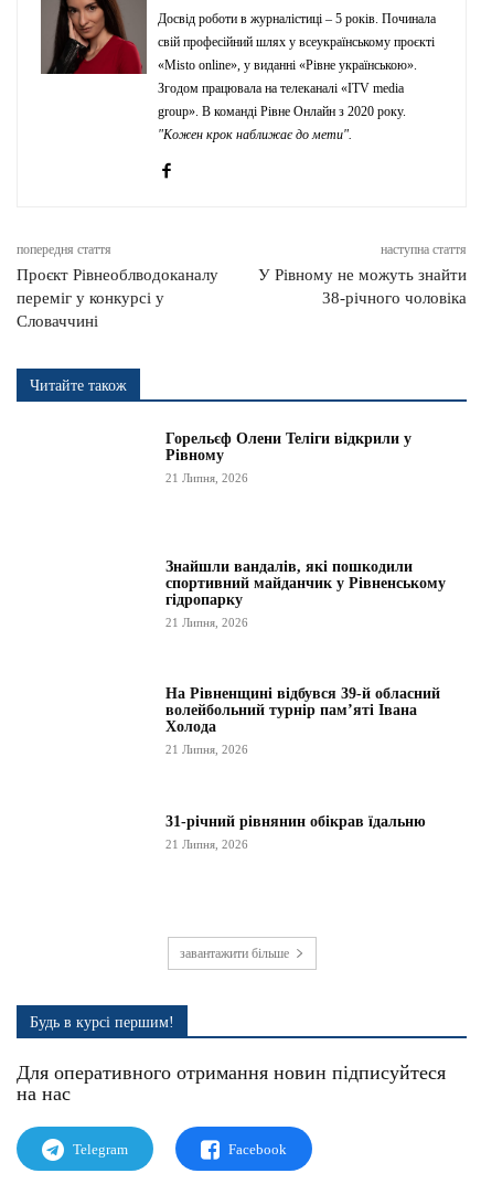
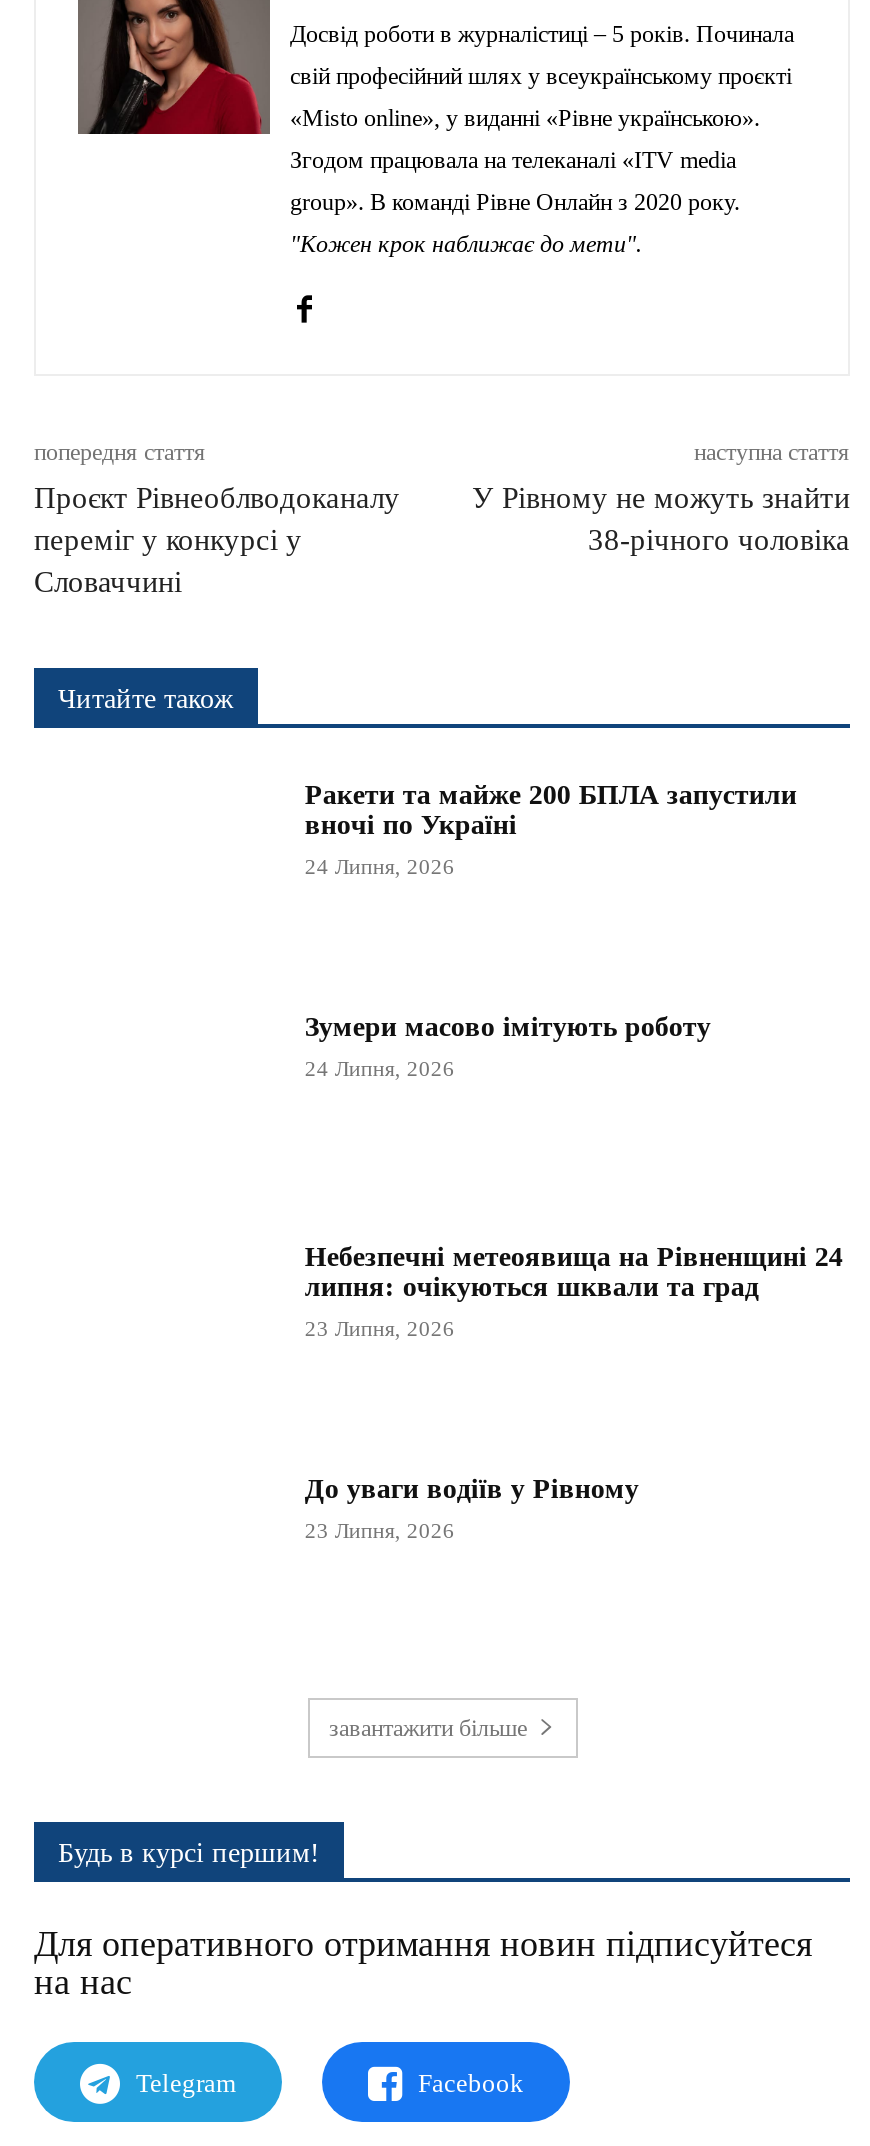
[166,430,412,463] Горельєф Олени Теліги відкрили у | Рівному -> [305,780,797,840] Ракети та майже 200 БПЛА запустили | вночі по Україні
[166,471,249,484] 21 Липня, 2026 -> [305,854,455,878] 24 Липня, 2026
[166,558,446,608] Знайшли вандалів, які пошкодили | спортивний майданчик у Рівненському | гідропарку -> [305,1011,711,1041] Зумери масово імітують роботу
[166,615,249,629] 21 Липня, 2026 -> [305,1055,455,1079] 24 Липня, 2026
[166,686,441,735] На Рівненщині відбувся 39-й обласний | волейбольний турнір пам’яті Івана | Холода -> [305,1243,843,1303] Небезпечні метеоявища на Рівненщині 24 | липня: очікуються шквали та град
[166,743,249,756] 21 Липня, 2026 -> [305,1317,455,1341] 23 Липня, 2026
[166,813,426,830] 31-річний рівнянин обікрав їдальню -> [305,1474,639,1504] До уваги водіїв у Рівному
[166,838,249,851] 21 Липня, 2026 -> [305,1518,455,1542] 23 Липня, 2026

